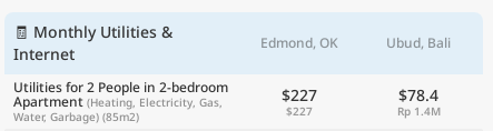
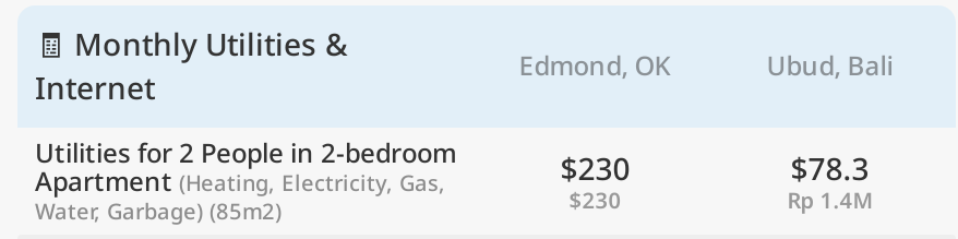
[281,84,317,105] $227 -> [560,147,630,188] $230
[399,84,439,105] $78.4 -> [790,147,869,188] $78.3
[286,103,312,118] $227 -> [569,184,621,214] $230

